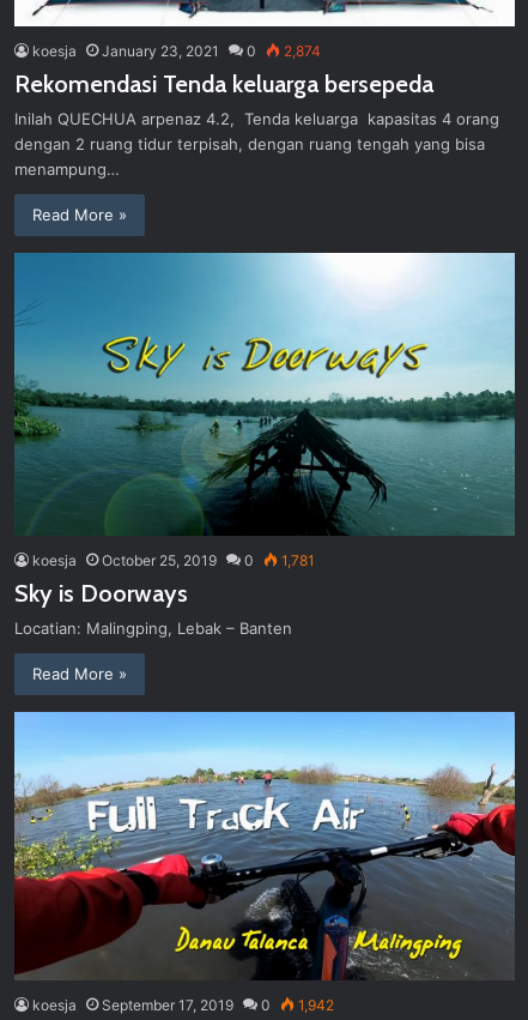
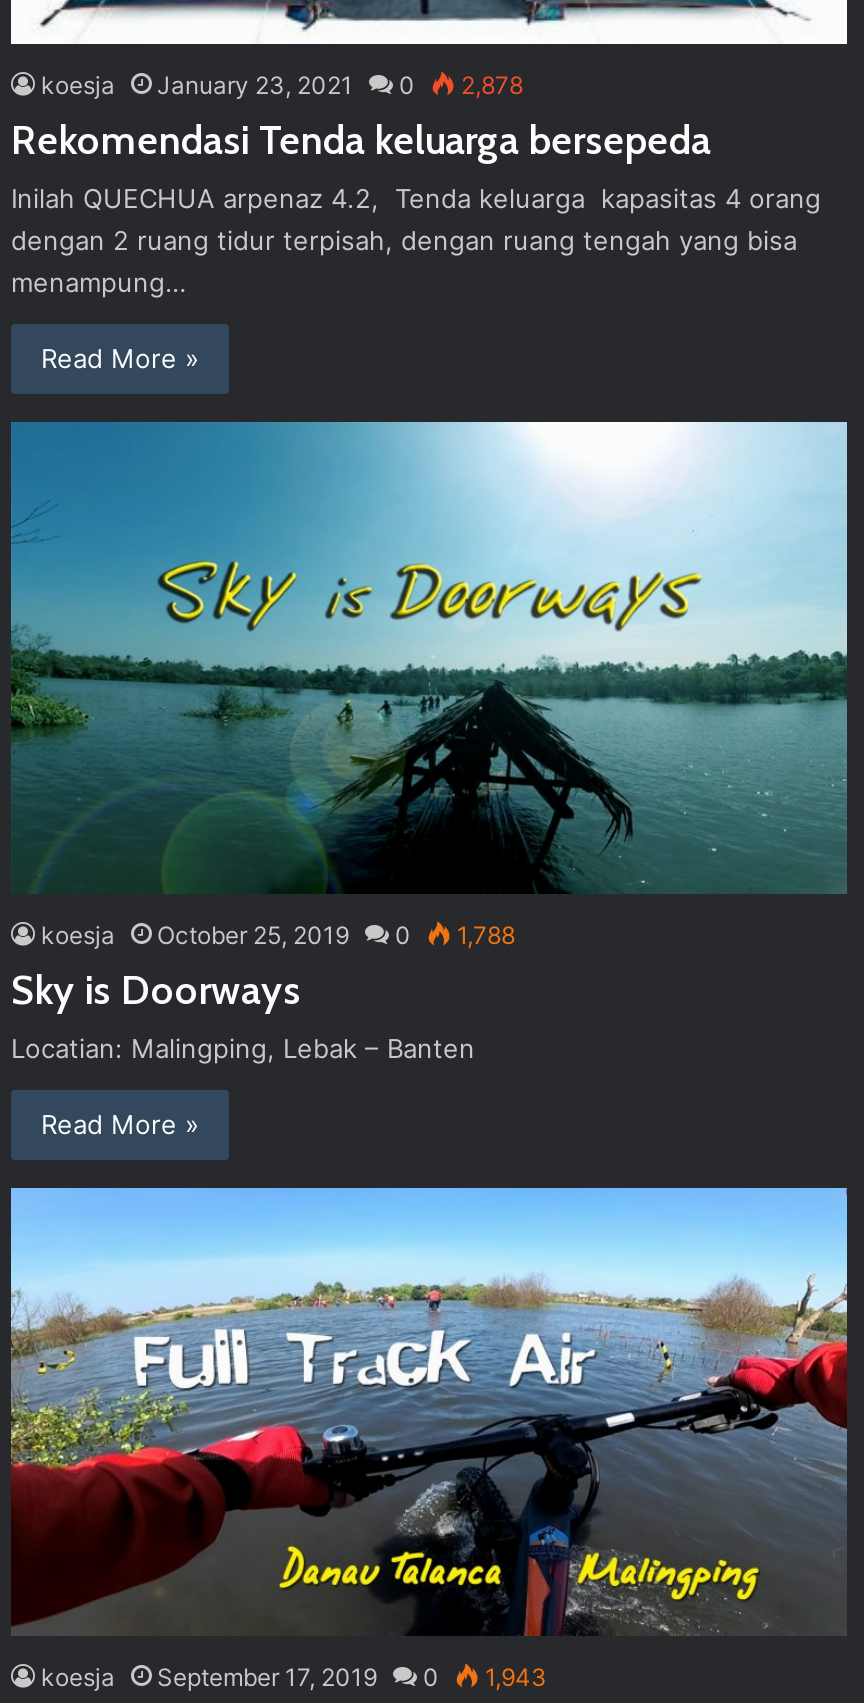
[32,42,321,60] koesja January 23, 2021 0 2,874 -> [41,70,523,100] koesja January 23, 2021 0 2,878
[32,551,315,569] koesja October 25, 2019 0 1,781 -> [41,920,515,950] koesja October 25, 2019 0 1,788
[32,995,334,1013] koesja September 17, 2019 0 1,942 -> [41,1662,547,1692] koesja September 17, 2019 0 1,943

